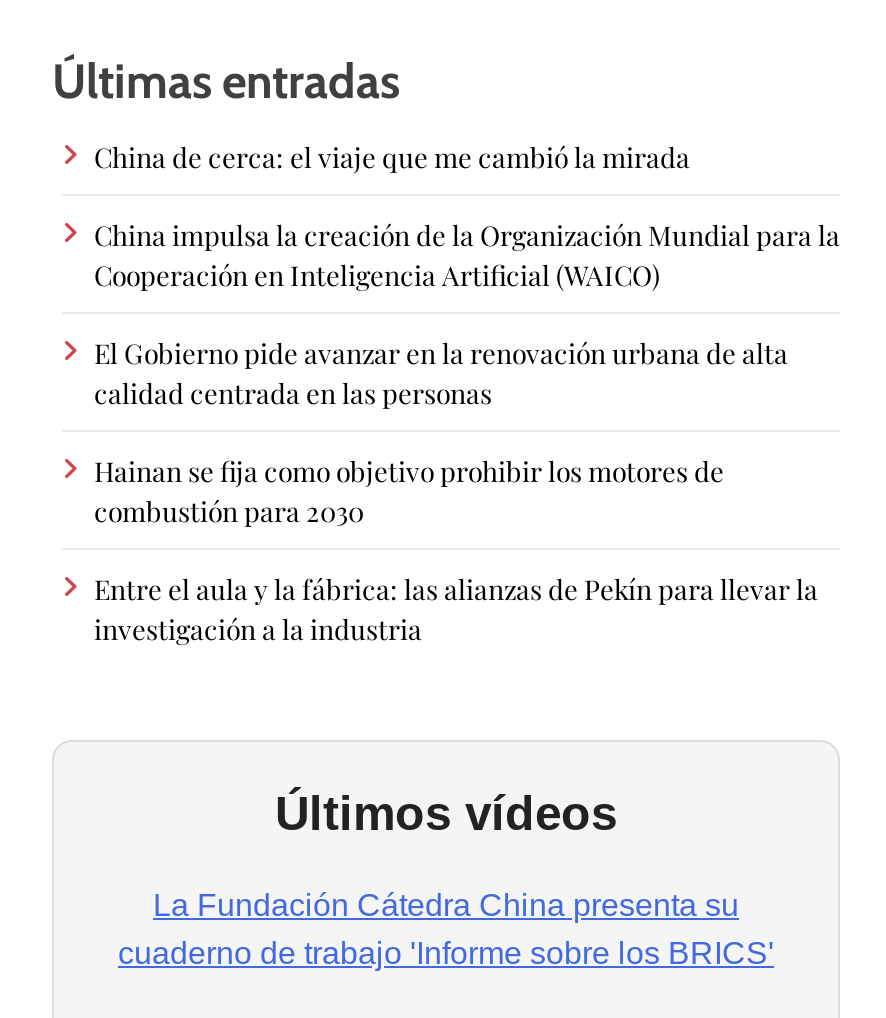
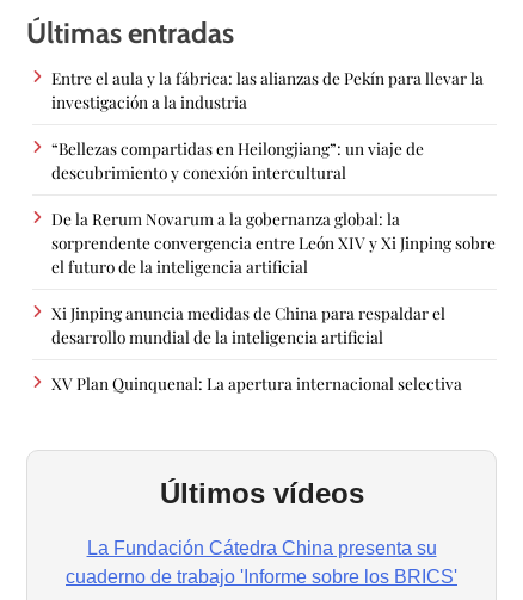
[94,137,840,527] China de cerca: el viaje que me cambió la mirada | China impulsa la creación de la Organización Mundial para la | Cooperación en Inteligencia Artificial (WAICO) | El Gobierno pide avanzar en la renovación urbana de alta | calidad centrada en las personas | Hainan se fija como objetivo prohibir los motores de | combustión para 2030 -> none
moved [94,569,818,645] -> [51,66,484,112]: Entre el aula y la fábrica: las alianzas de Pekín para llevar la | investigación a la industria
none -> [51,137,496,393] “Bellezas compartidas en Heilongjiang”: un viaje de | descubrimiento y conexión intercultural | De la Rerum Novarum a la gobernanza global: la | sorprendente convergencia entre León XIV y Xi Jinping sobre | el futuro de la inteligencia artificial | Xi Jinping anuncia medidas de China para respaldar el | desarrollo mundial de la inteligencia artificial | XV Plan Quinquenal: La apertura internacional selectiva

